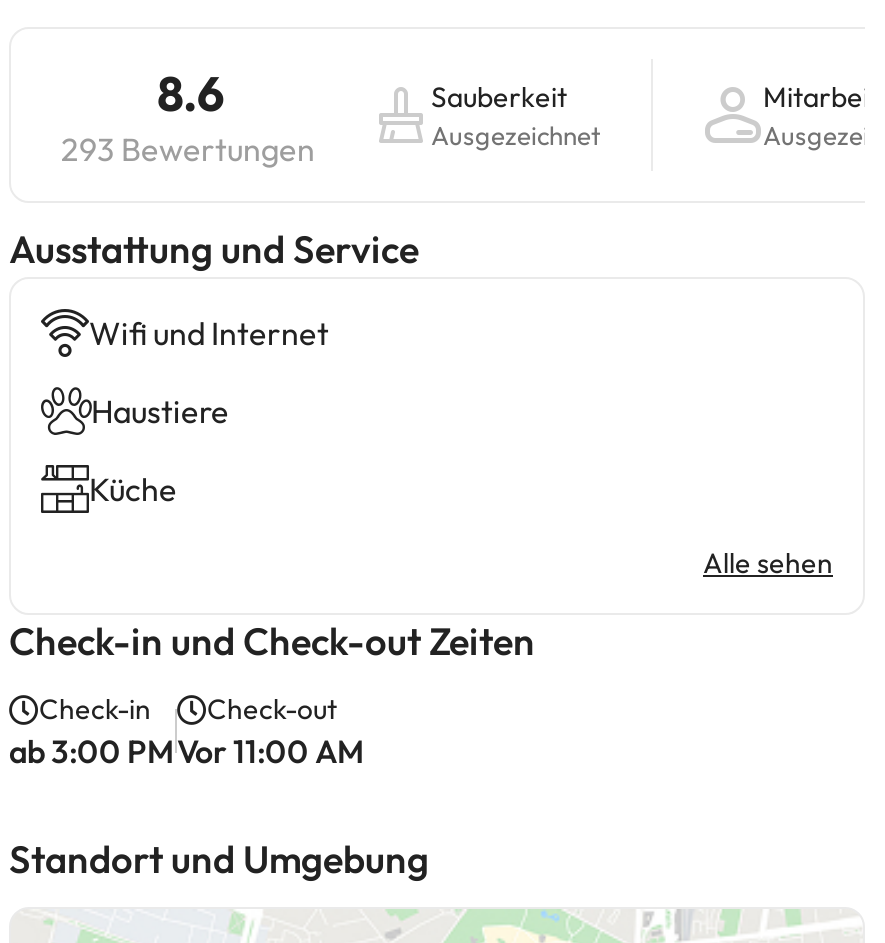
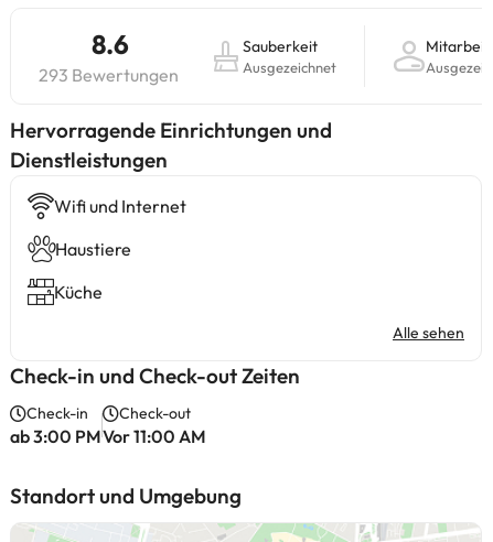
[9,225,419,273] Ausstattung und Service -> [10,117,332,173] Hervorragende Einrichtungen und | Dienstleistungen

